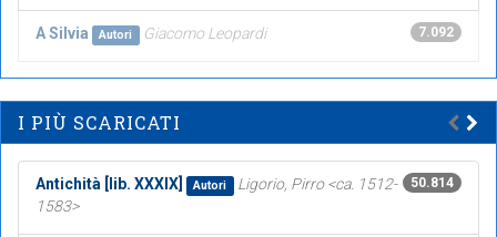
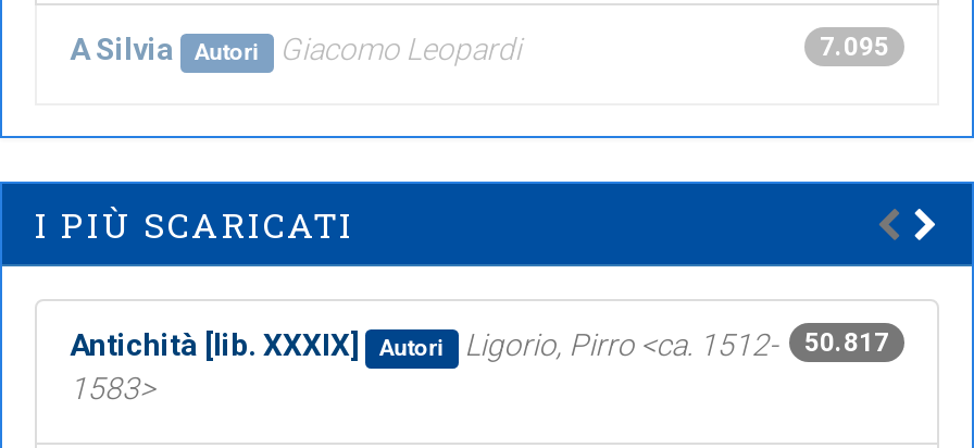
[418,24,454,39] 7.092 -> [820,31,889,61] 7.095
[35,175,454,192] Antichità [lib. XXXIX] Autori Ligorio, Pirro <ca. 1512- 50.814 -> [70,326,889,361] Antichità [lib. XXXIX] Autori Ligorio, Pirro <ca. 1512- 50.817

